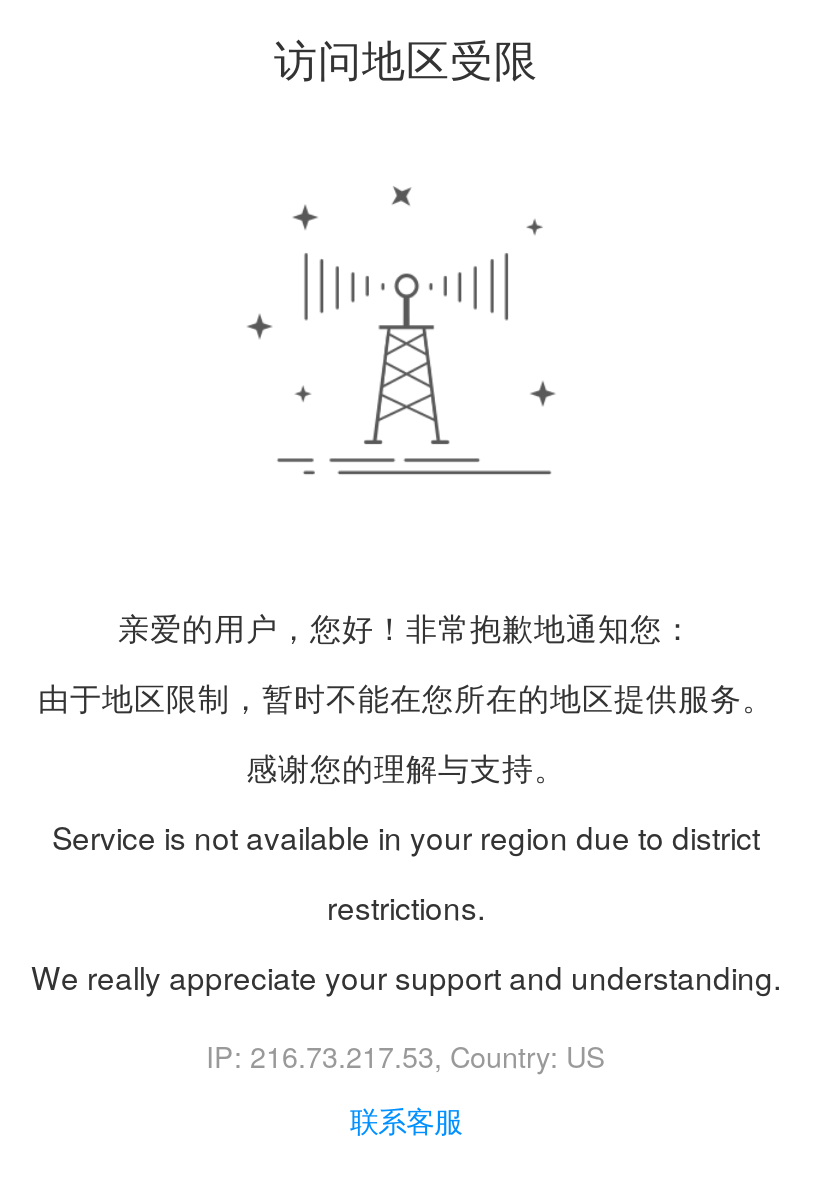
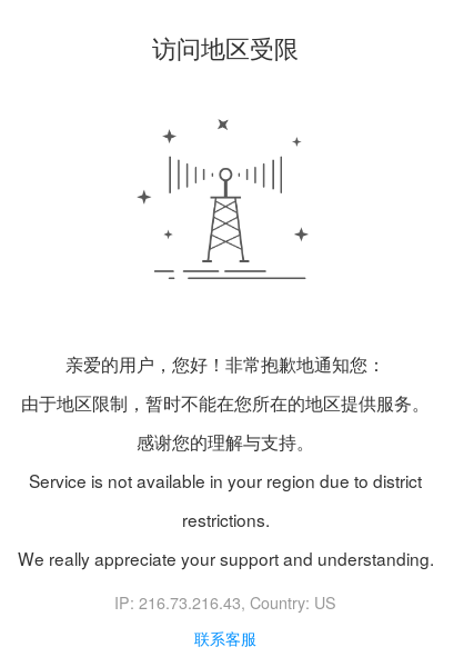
[206,1037,606,1077] IP: 216.73.217.53, Country: US -> [114,592,336,614] IP: 216.73.216.43, Country: US

